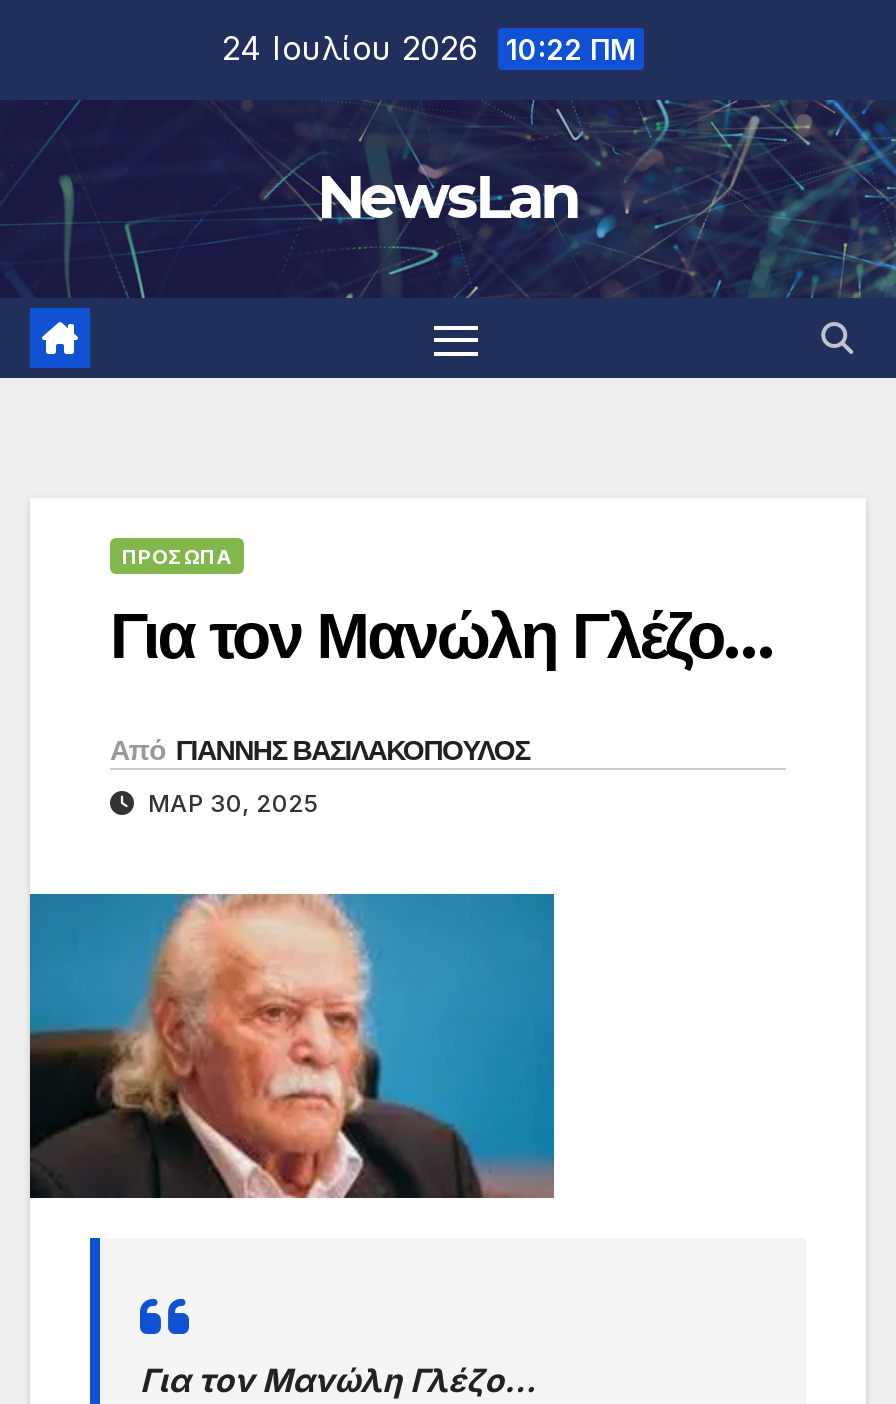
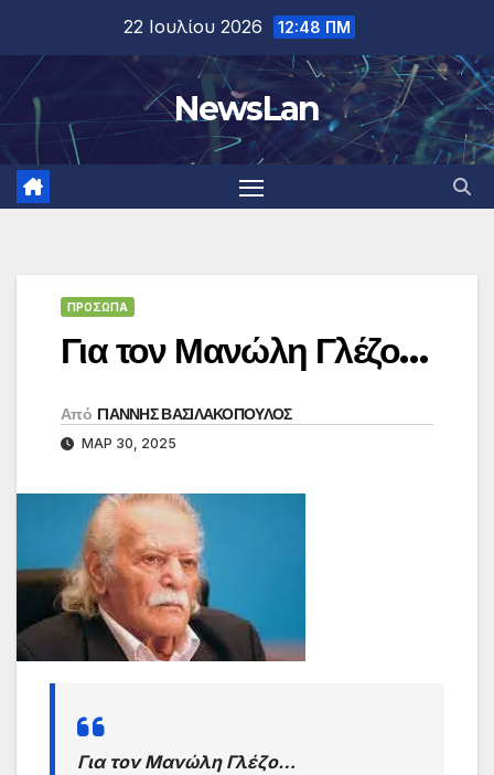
[222,28,636,68] 24 Ιουλίου 2026 10:22 ΠΜ -> [123,15,350,38] 22 Ιουλίου 2026 12:48 ΠΜ

